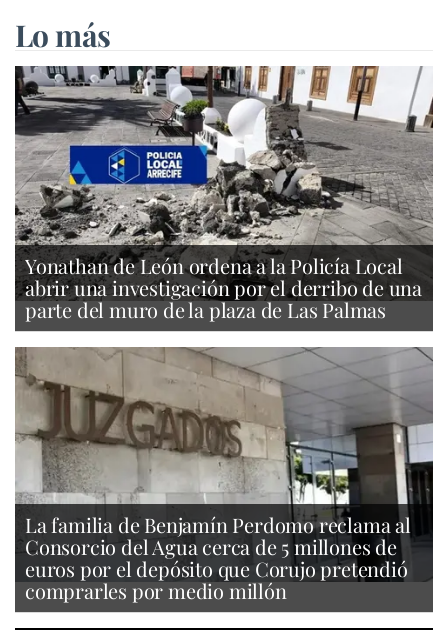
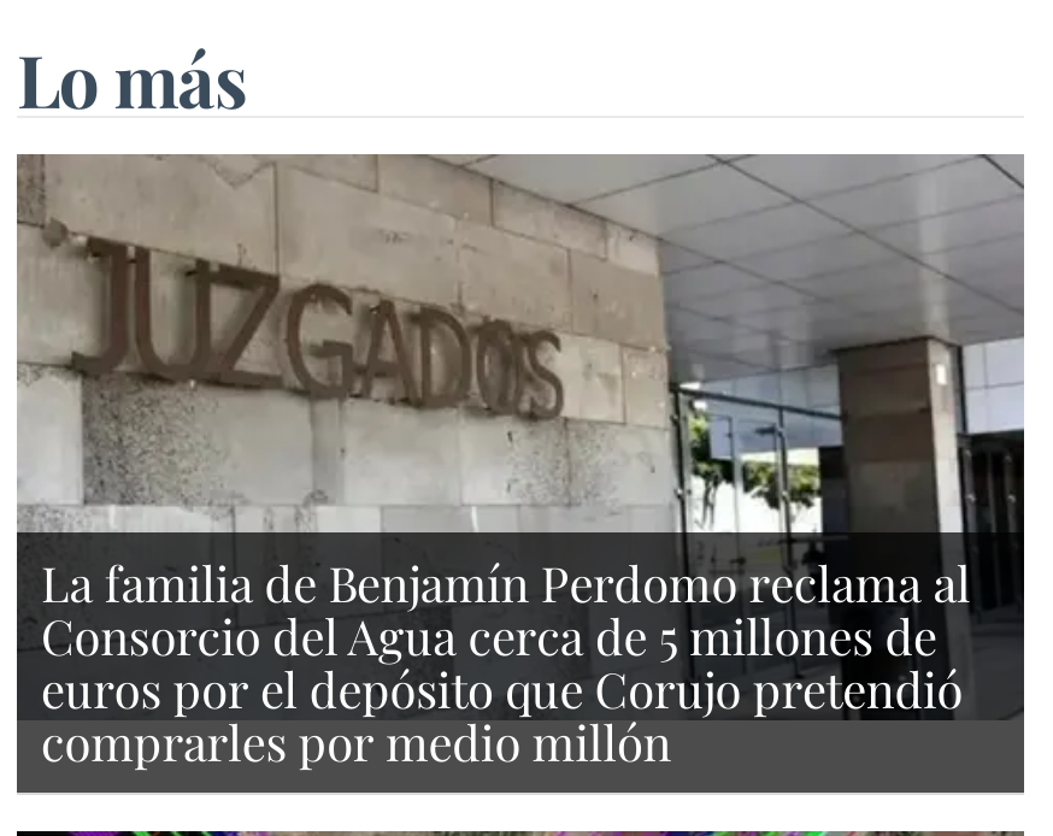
[14,65,434,323] [image] | Yonathan de León ordena a la Policía Local | abrir una investigación por el derribo de una | parte del muro de la plaza de Las Palmas -> none

